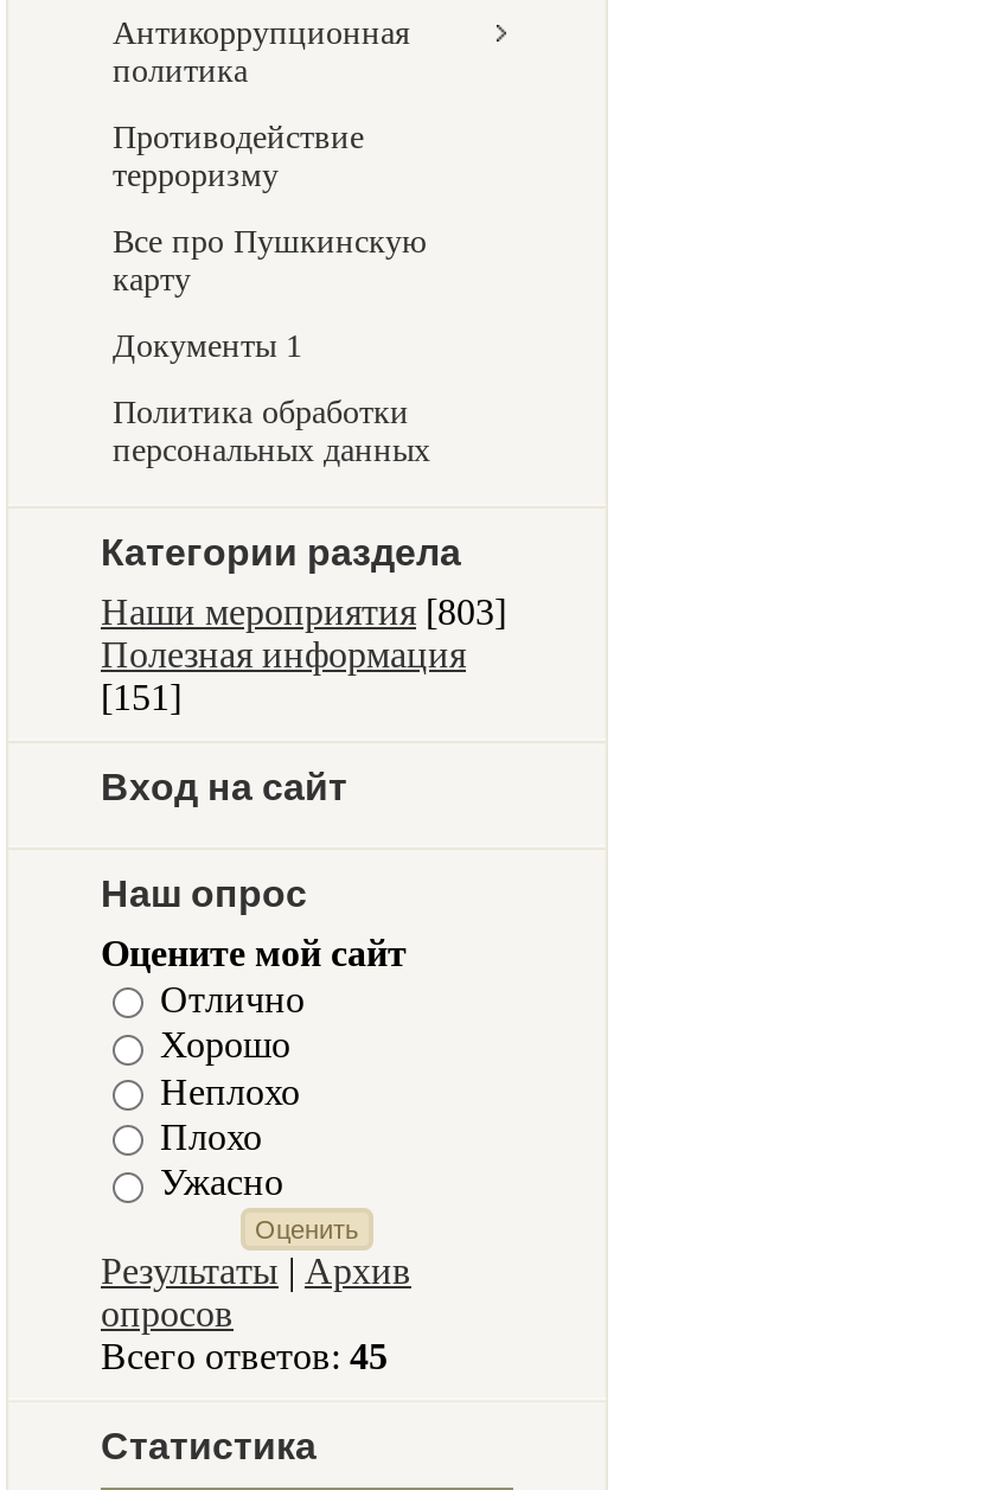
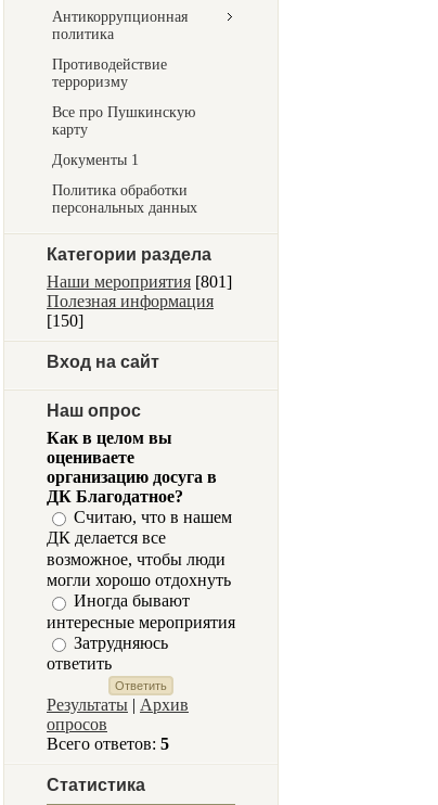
[101,591,506,632] Наши мероприятия [803] -> [47,272,232,291] Наши мероприятия [801]
[101,677,181,717] [151] -> [47,311,83,330] [150]
[101,933,407,1202] Оцените мой сайт | Отлично | Хорошо | Неплохо | Плохо | Ужасно -> [47,429,235,673] Как в целом вы | оцениваете | организацию досуга в | ДК Благодатное? | Считаю, что в нашем | ДК делается все | возможное, чтобы люди | могли хорошо отдохнуть | Иногда бывают | интересные мероприятия | Затрудняюсь | ответить
[101,1335,388,1375] Всего ответов: 45 -> [47,734,169,752] Всего ответов: 5

